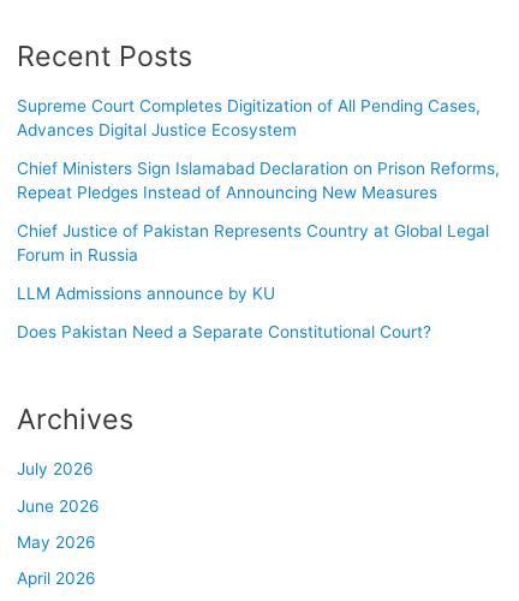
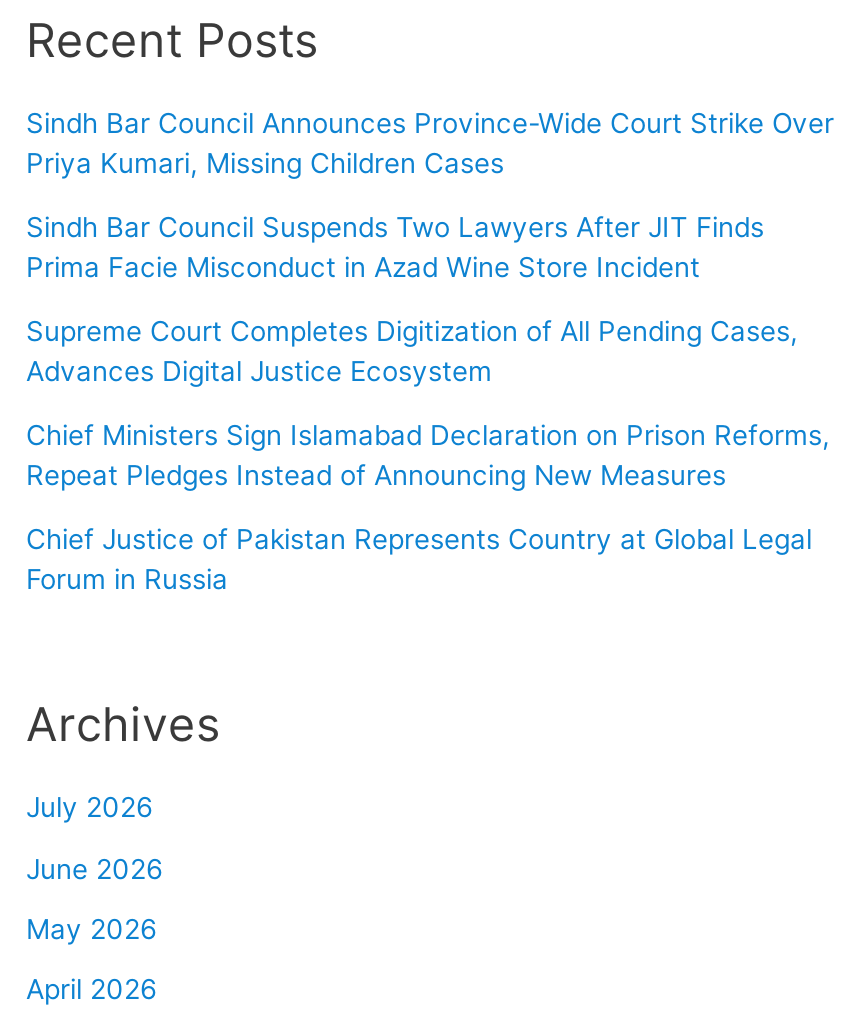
none -> [26,107,834,283] Sindh Bar Council Announces Province-Wide Court Strike Over | Priya Kumari, Missing Children Cases | Sindh Bar Council Suspends Two Lawyers After JIT Finds | Prima Facie Misconduct in Azad Wine Store Incident
moved [17,96,500,265] -> [26,315,830,595]: Supreme Court Completes Digitization of All Pending Cases, | Advances Digital Justice Ecosystem | Chief Ministers Sign Islamabad Declaration on Prison Reforms, | Repeat Pledges Instead of Announcing New Measures | Chief Justice of Pakistan Represents Country at Global Legal | Forum in Russia
[17,284,431,342] LLM Admissions announce by KU | Does Pakistan Need a Separate Constitutional Court? -> none

